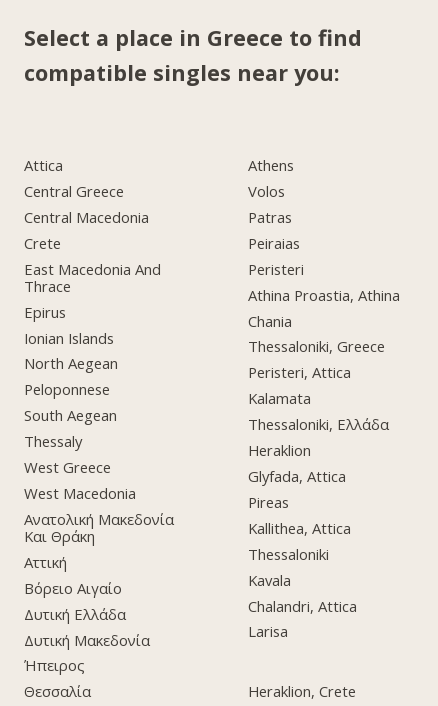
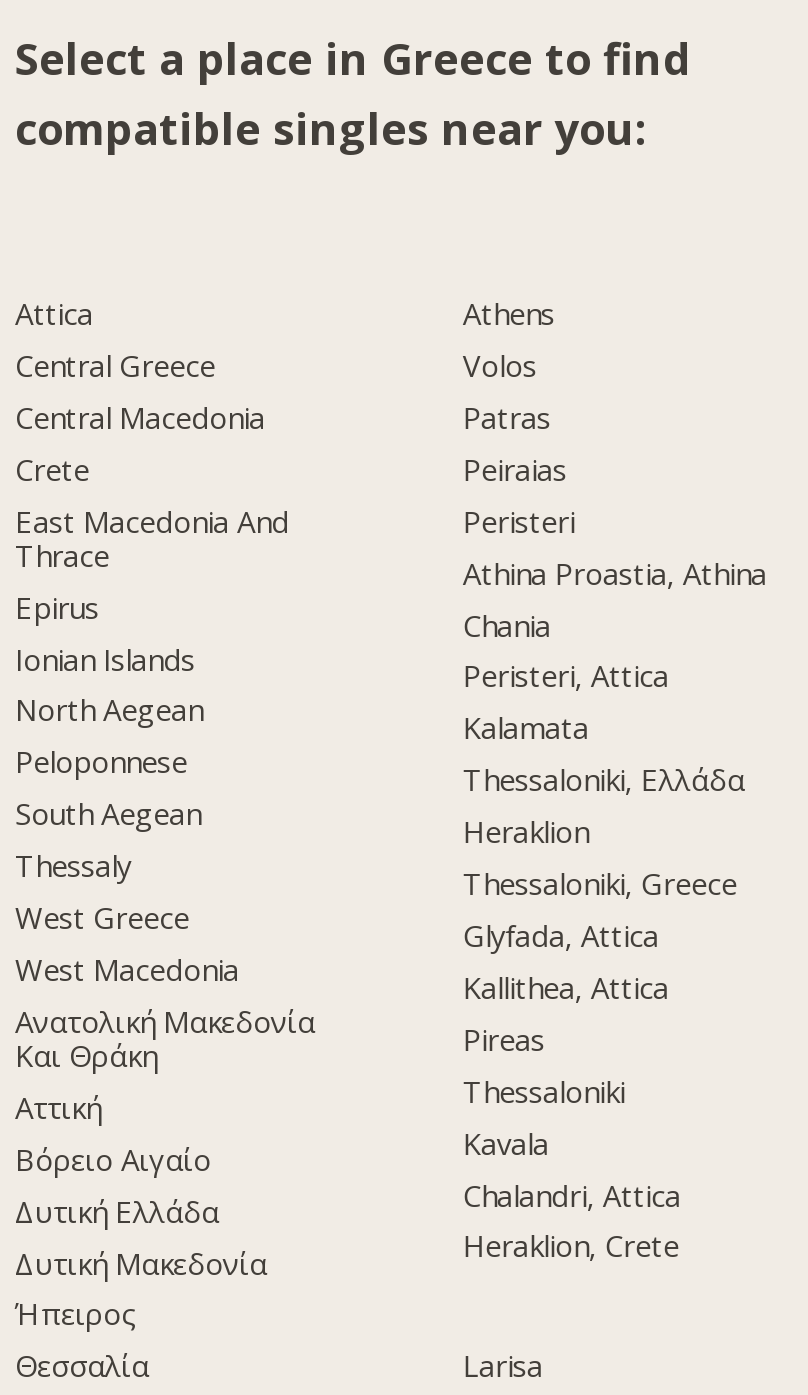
moved [248,336,385,356] -> [463,863,737,903]: Thessaloniki, Greece
moved [248,362,389,460] -> [463,656,745,851]: Peristeri, Attica | Kalamata | Thessaloniki, Ελλάδα | Heraklion
moved [248,492,289,512] -> [463,1019,545,1059]: Pireas
moved [248,518,351,538] -> [463,967,669,1007]: Kallithea, Attica
moved [248,621,288,641] -> [463,1346,543,1386]: Larisa
moved [248,681,356,701] -> [463,1226,679,1266]: Heraklion, Crete

